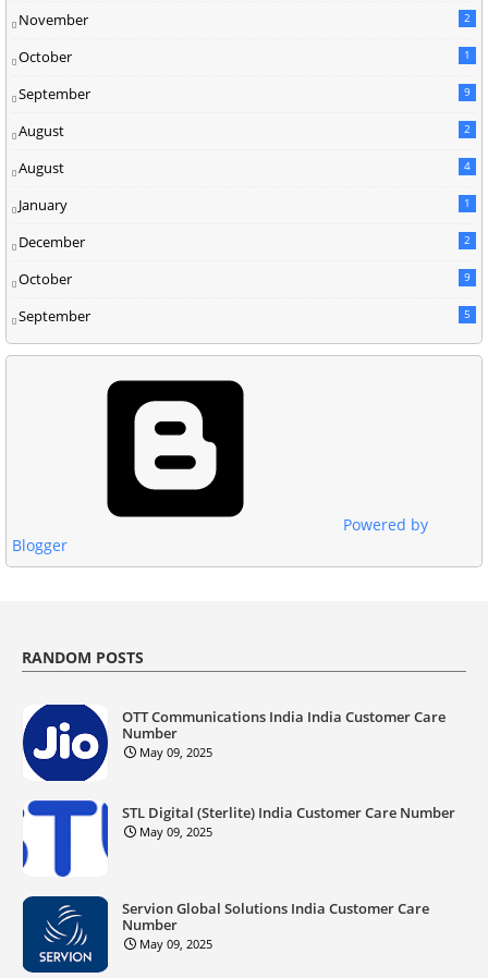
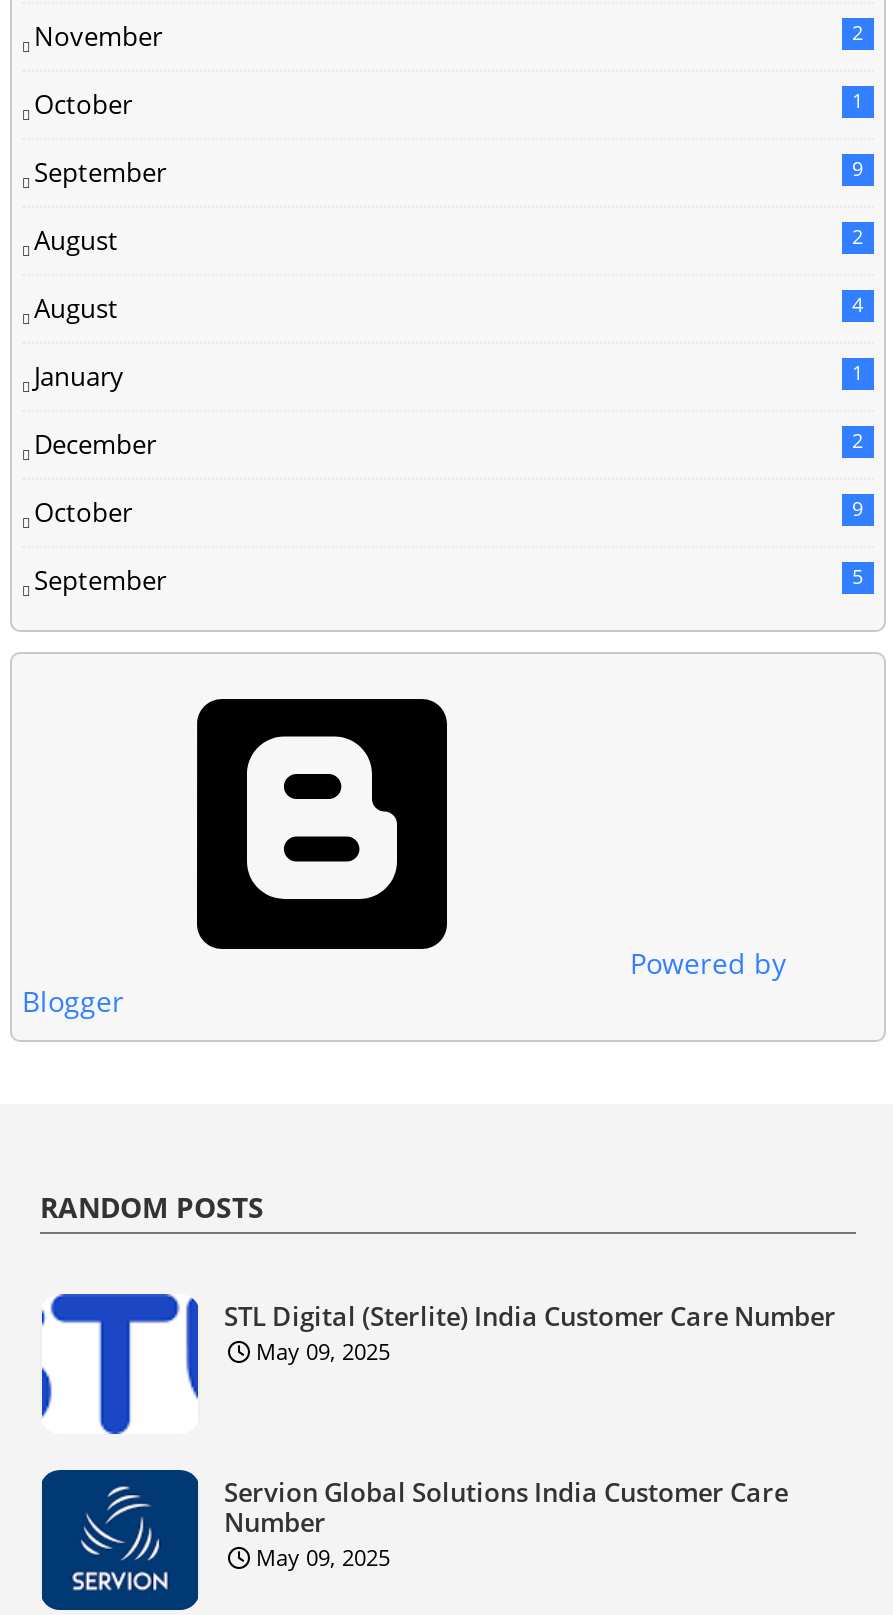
[22,705,446,782] [image] | OTT Communications India India Customer Care | Number | May 09, 2025 -> none

